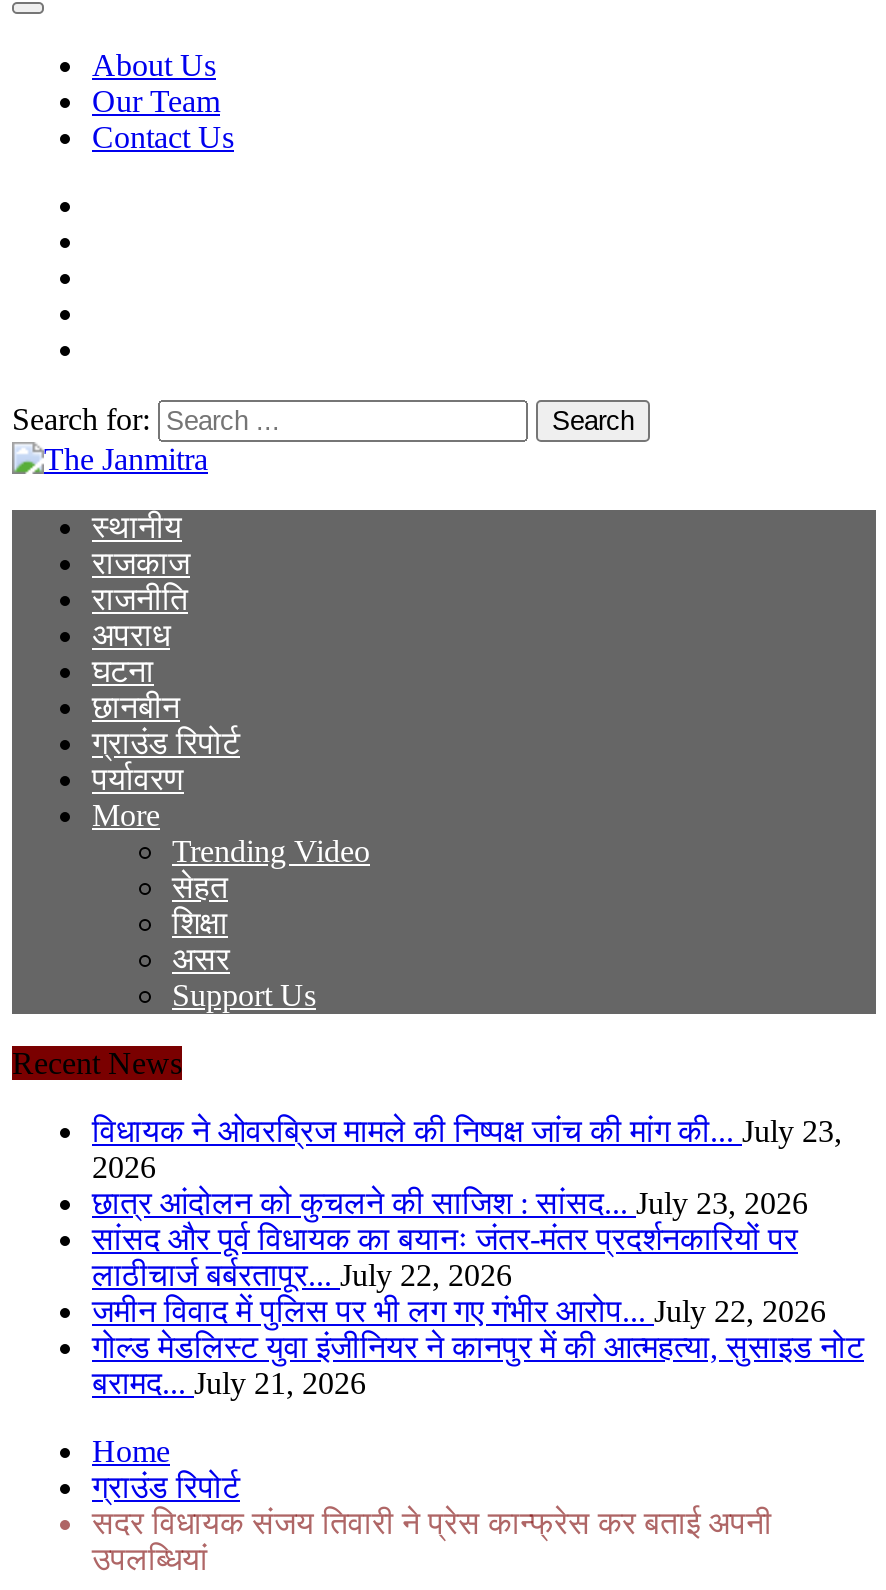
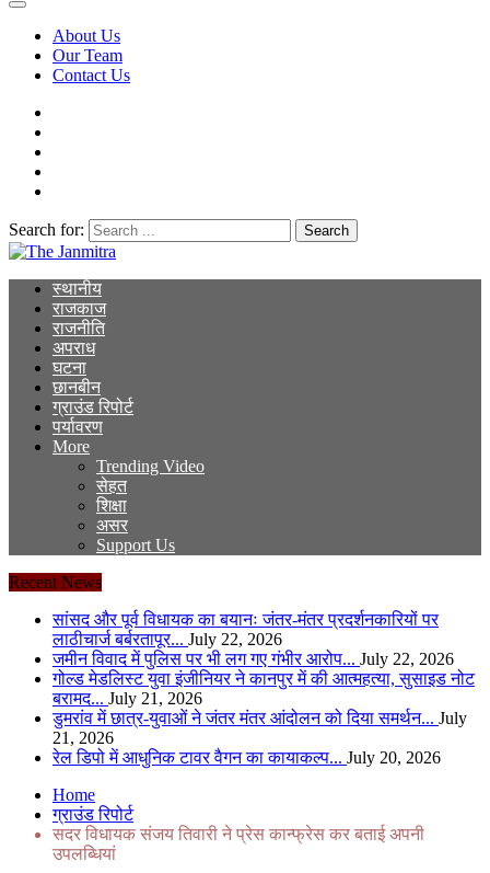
[92,1114,842,1220] विधायक ने ओवरब्रिज मामले की निष्पक्ष जांच की मांग की... July 23, | 2026 | छात्र आंदोलन को कुचलने की साजिश : सांसद... July 23, 2026 -> none
moved [92,1222,864,1400] -> [52,610,475,708]: सांसद और पूर्व विधायक का बयानः जंतर-मंतर प्रदर्शनकारियों पर | लाठीचार्ज बर्बरतापूर... July 22, 2026 | जमीन विवाद में पुलिस पर भी लग गए गंभीर आरोप... July 22, 2026 | गोल्ड मेडलिस्ट युवा इंजीनियर ने कानपुर में की आत्महत्या, सुसाइड नोट | बरामद... July 21, 2026
none -> [52,709,467,767] डुमरांव में छात्र-युवाओं ने जंतर मंतर आंदोलन को दिया समर्थन... July | 21, 2026 | रेल डिपो में आधुनिक टावर वैगन का कायाकल्प... July 20, 2026

